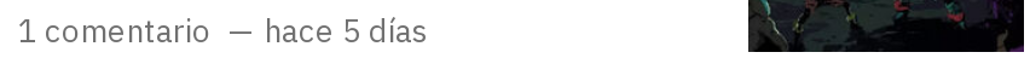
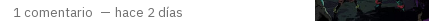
[18,10,429,51] 1 comentario hace 5 días -> [13,4,183,21] 1 comentario hace 2 días

